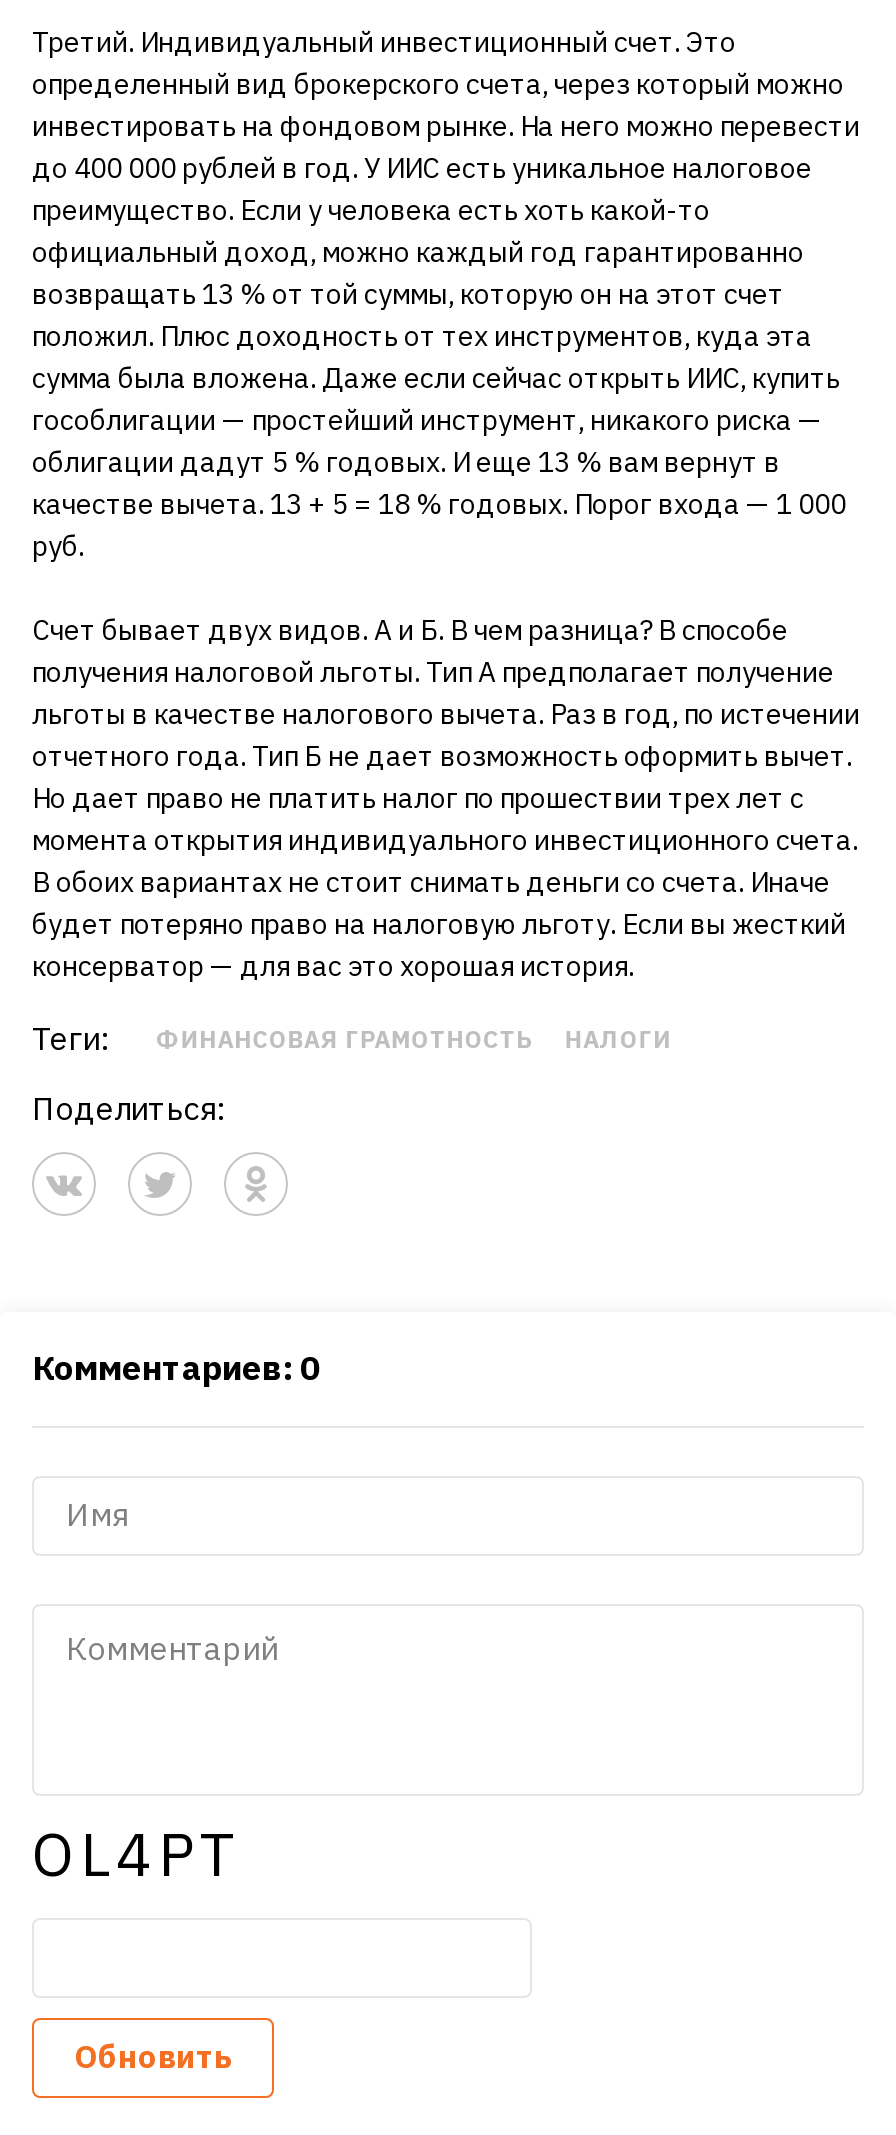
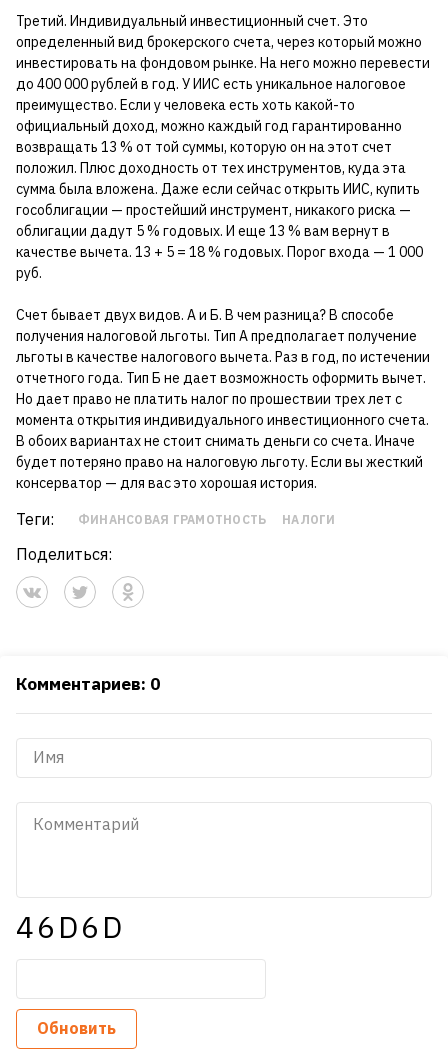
[32,1813,242,1891] OL4PT -> [16,907,125,946] 46D6D

